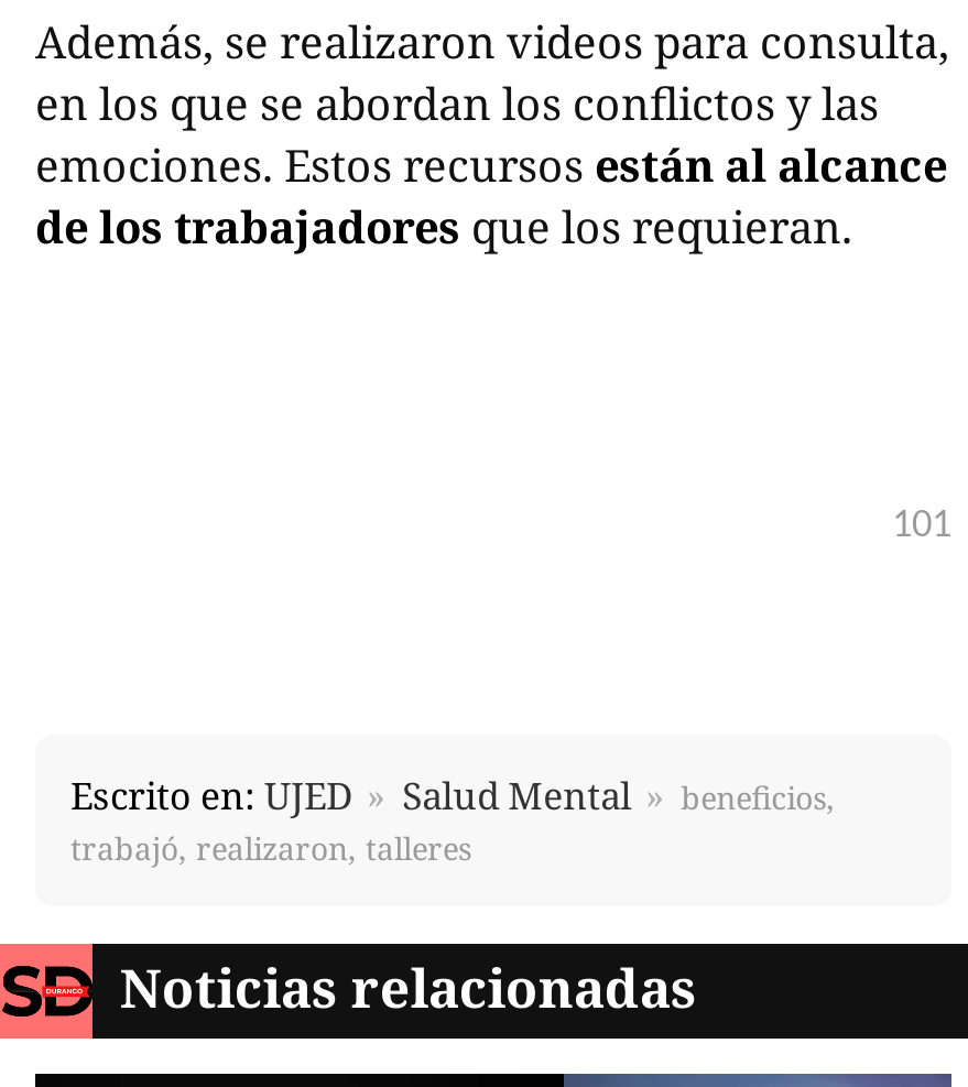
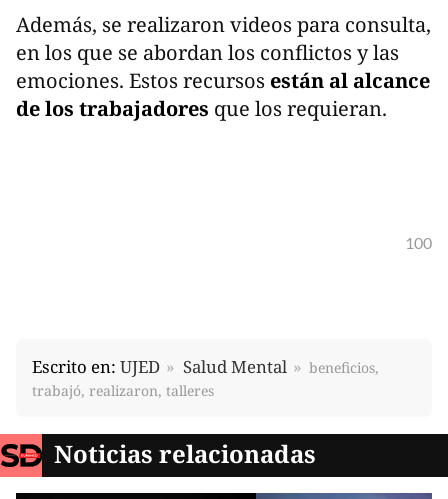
[892,500,951,542] 101 -> [405,232,432,251] 100

